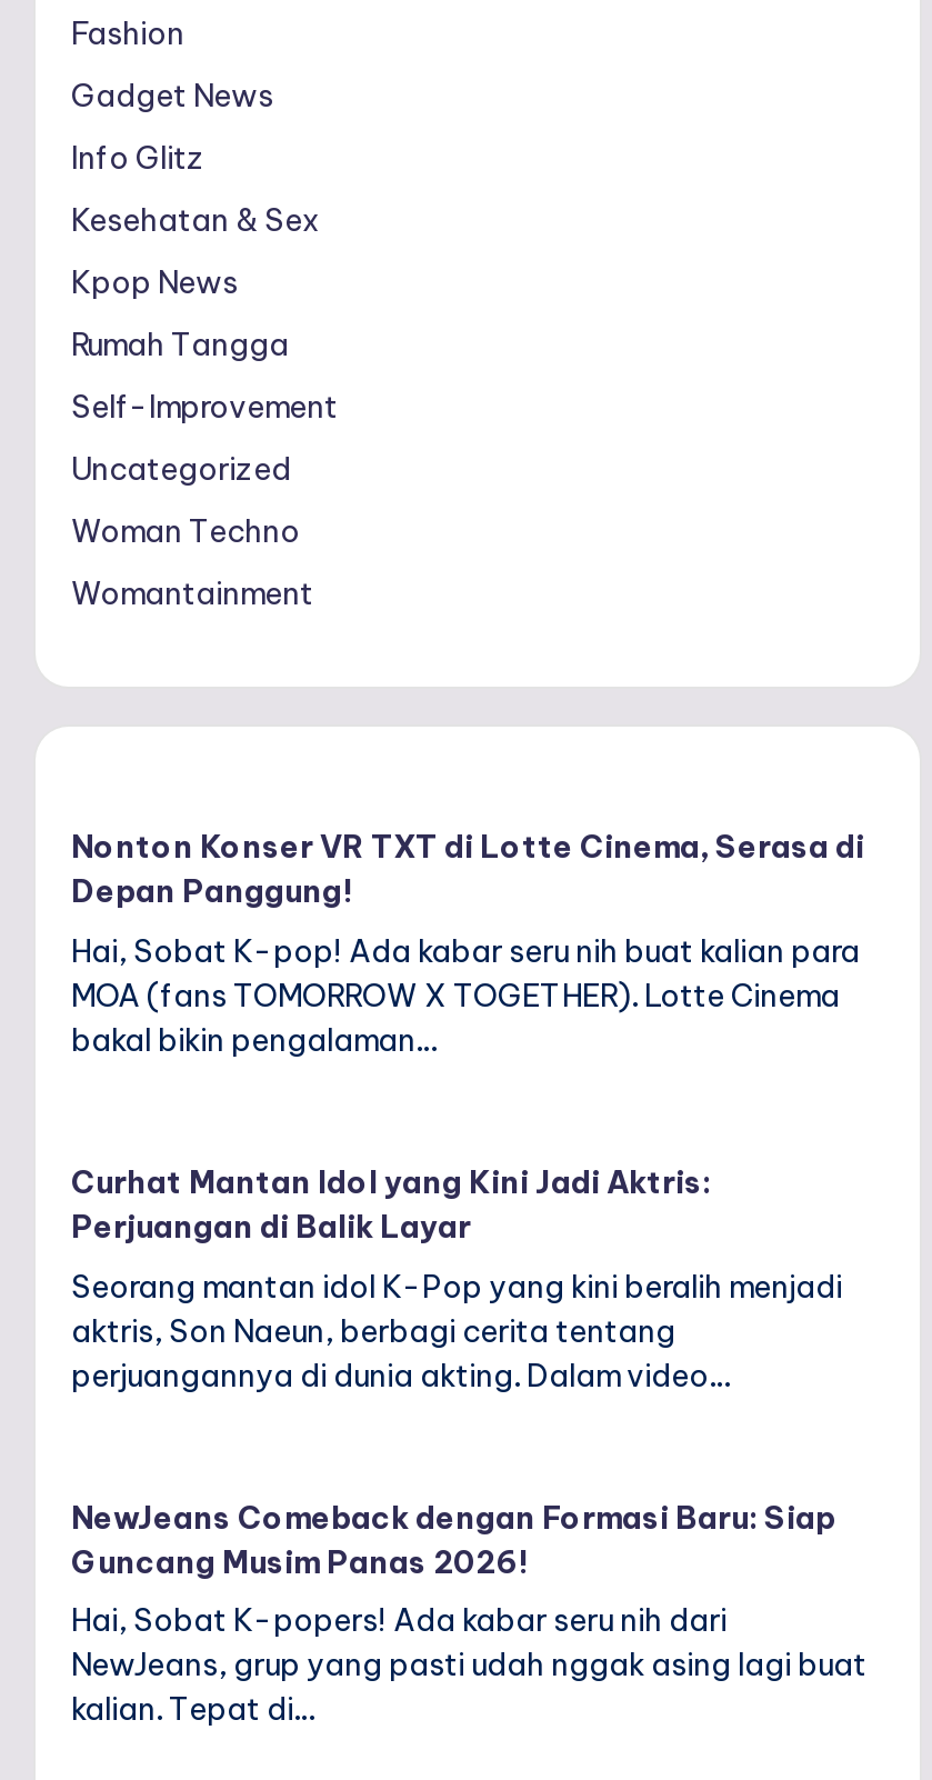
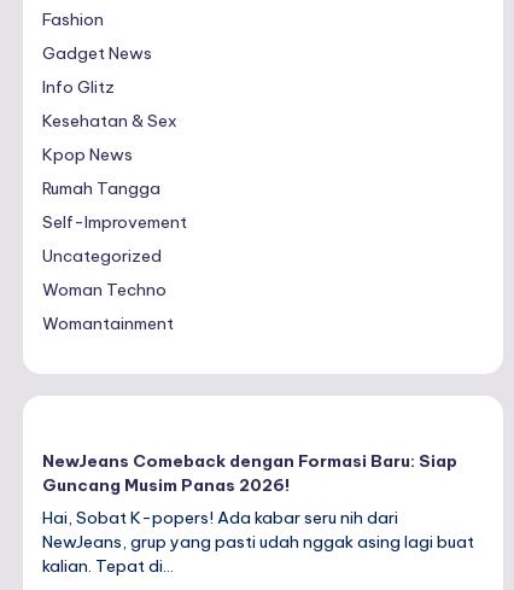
[71,826,864,1059] Nonton Konser VR TXT di Lotte Cinema, Serasa di | Depan Panggung! | Hai, Sobat K-pop! Ada kabar seru nih buat kalian para | MOA (fans TOMORROW X TOGETHER). Lotte Cinema | bakal bikin pengalaman… -> none
[71,1162,842,1394] Curhat Mantan Idol yang Kini Jadi Aktris: | Perjuangan di Balik Layar | Seorang mantan idol K-Pop yang kini beralih menjadi | aktris, Son Naeun, berbagi cerita tentang | perjuangannya di dunia akting. Dalam video… -> none

